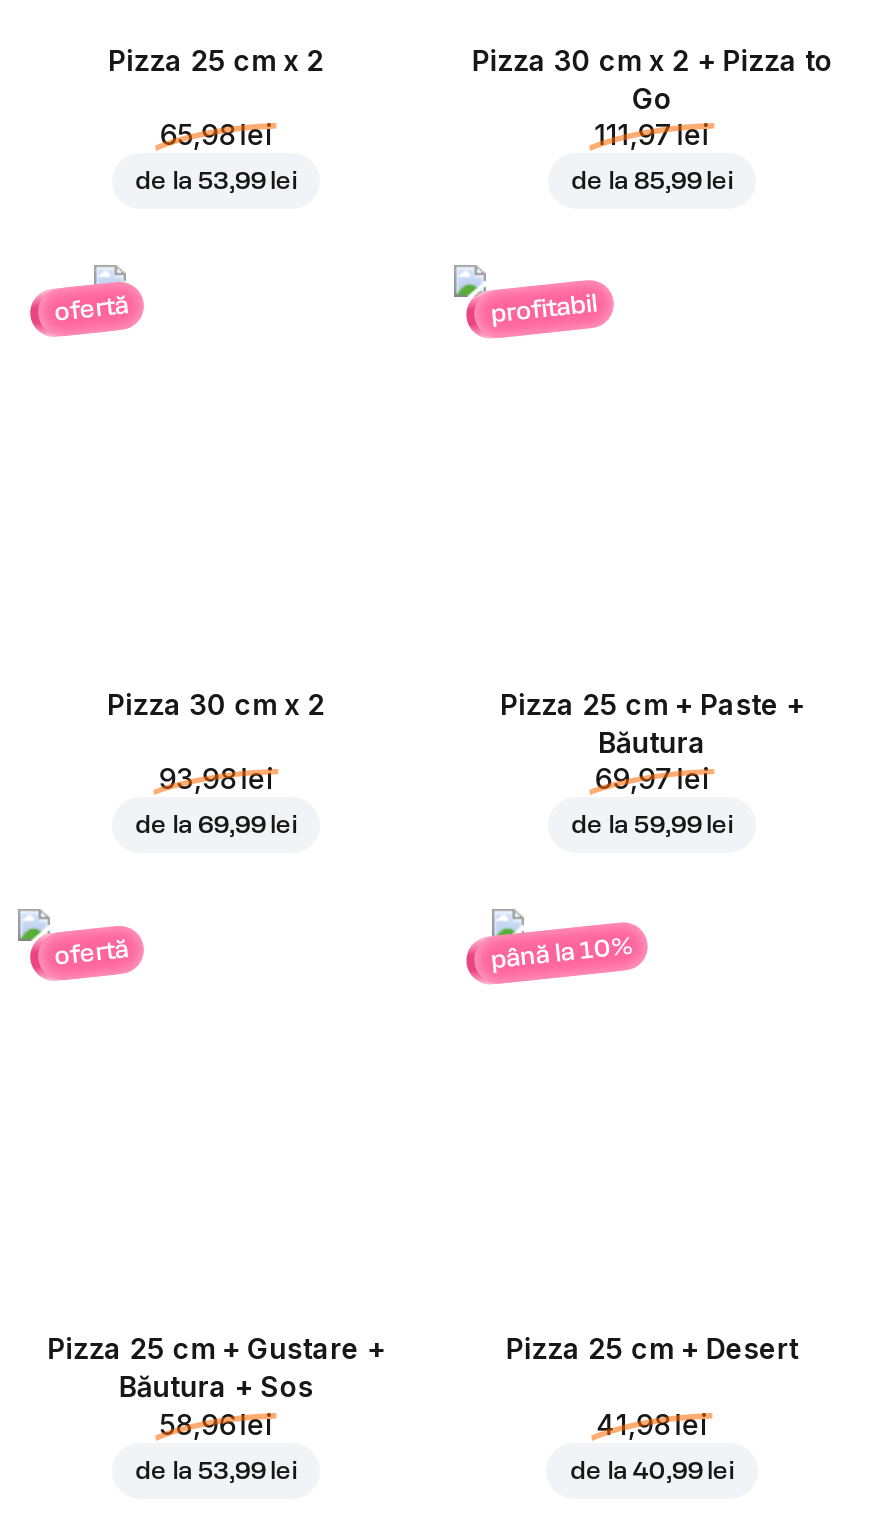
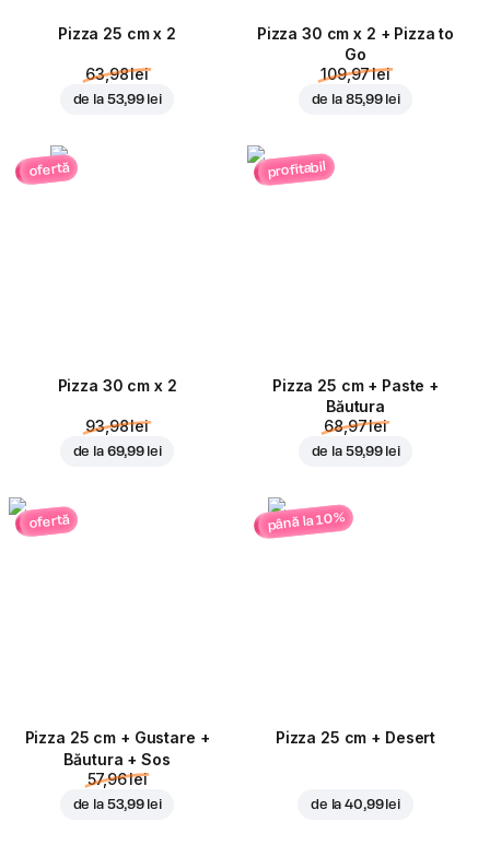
[159,117,273,151] 65,98 lei -> [85,65,149,83] 63,98 lei
[594,117,710,151] 111,97 lei -> [321,65,390,83] 109,97 lei
[594,762,710,796] 69,97 lei -> [324,417,387,436] 68,97 lei
[159,1407,273,1441] 58,96 lei -> [87,769,147,788] 57,96 lei
[596,1407,708,1441] 41,98 lei -> none

